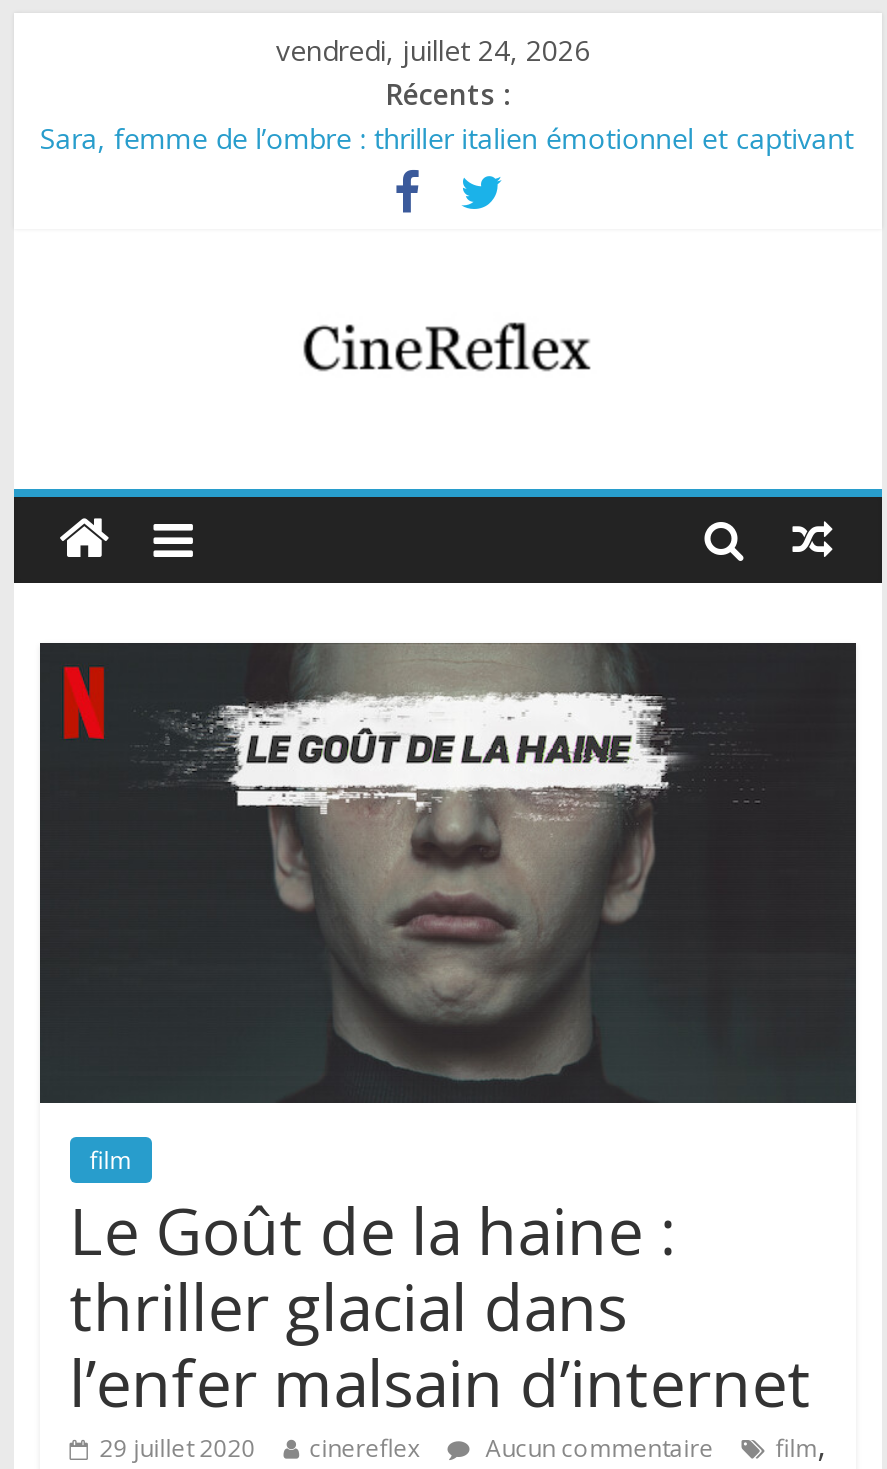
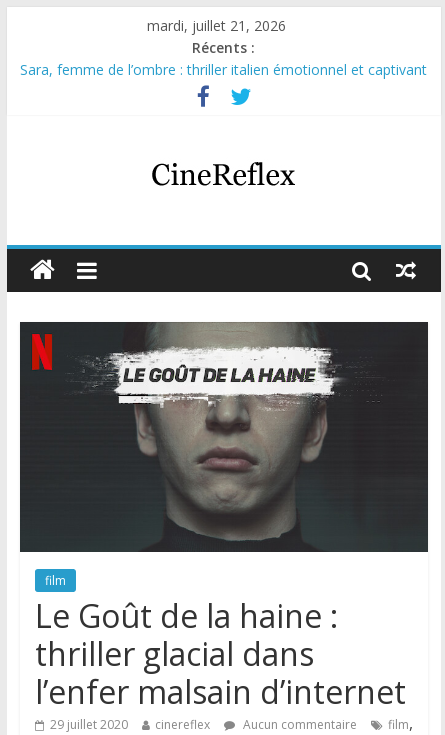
[276,31,590,69] vendredi, juillet 24, 2026 -> [147,16,286,35] mardi, juillet 21, 2026

